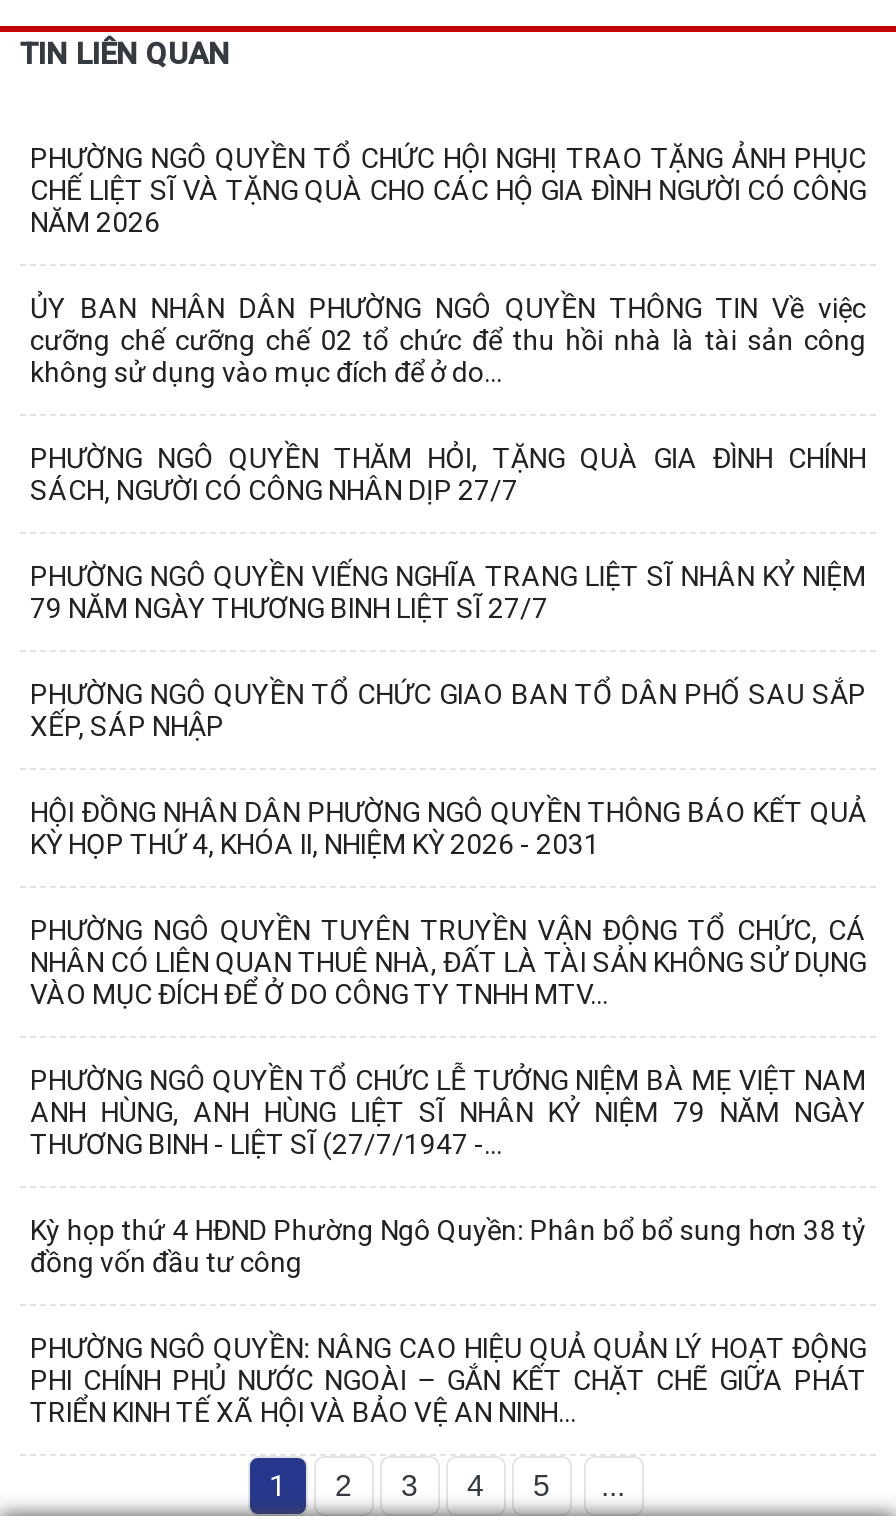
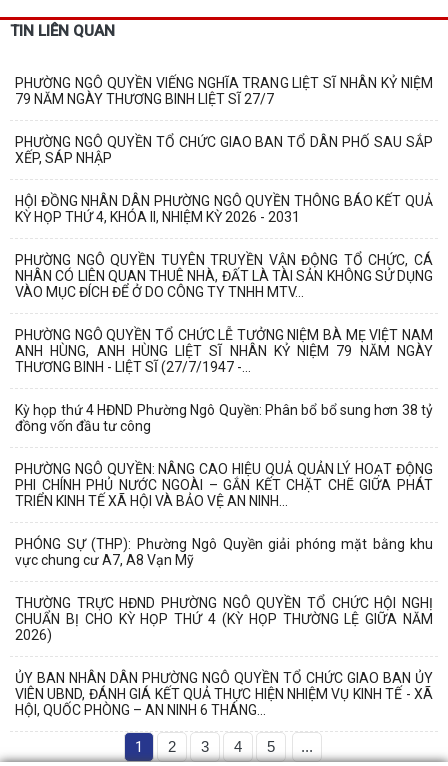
[30,142,866,506] PHƯỜNG NGÔ QUYỀN TỔ CHỨC HỘI NGHỊ TRAO TẶNG ẢNH PHỤC | CHẾ LIỆT SĨ VÀ TẶNG QUÀ CHO CÁC HỘ GIA ĐÌNH NGƯỜI CÓ CÔNG | NĂM 2026 | ỦY BAN NHÂN DÂN PHƯỜNG NGÔ QUYỀN THÔNG TIN Về việc | cưỡng chế cưỡng chế 02 tổ chức để thu hồi nhà là tài sản công | không sử dụng vào mục đích để ở do... | PHƯỜNG NGÔ QUYỀN THĂM HỎI, TẶNG QUÀ GIA ĐÌNH CHÍNH | SÁCH, NGƯỜI CÓ CÔNG NHÂN DỊP 27/7 -> none
moved [30,560,866,1428] -> [15,75,433,509]: PHƯỜNG NGÔ QUYỀN VIẾNG NGHĨA TRANG LIỆT SĨ NHÂN KỶ NIỆM | 79 NĂM NGÀY THƯƠNG BINH LIỆT SĨ 27/7 | PHƯỜNG NGÔ QUYỀN TỔ CHỨC GIAO BAN TỔ DÂN PHỐ SAU SẮP | ... | PHI CHÍNH PHỦ NƯỚC NGOÀI – GẮN KẾT CHẶT CHẼ GIỮA PHÁT | TRIỂN KINH TẾ XÃ HỘI VÀ BẢO VỆ AN NINH...
none -> [15,536,433,718] PHÓNG SỰ (THP): Phường Ngô Quyền giải phóng mặt bằng khu | vực chung cư A7, A8 Vạn Mỹ | THƯỜNG TRỰC HĐND PHƯỜNG NGÔ QUYỀN TỔ CHỨC HỘI NGHỊ | CHUẨN BỊ CHO KỲ HỌP THỨ 4 (KỲ HỌP THƯỜNG LỆ GIỮA NĂM | 2026) | ỦY BAN NHÂN DÂN PHƯỜNG NGÔ QUYỀN TỔ CHỨC GIAO BAN ỦY | VIÊN UBND, ĐÁNH GIÁ KẾT QUẢ THỰC HIỆN NHIỆM VỤ KINH TẾ - XÃ | HỘI, QUỐC PHÒNG – AN NINH 6 THÁNG...

